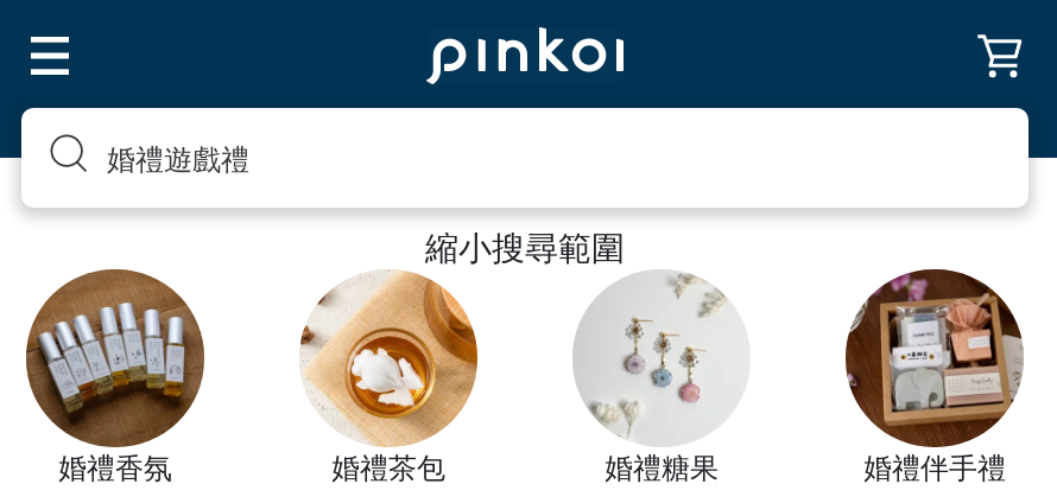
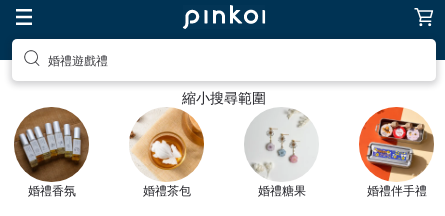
[843,267,1021,440] [image] -> [358,106,434,179] [image]

